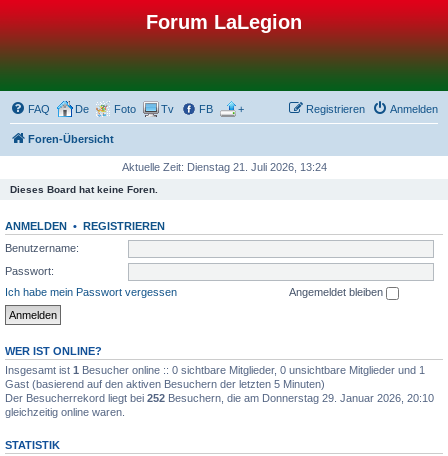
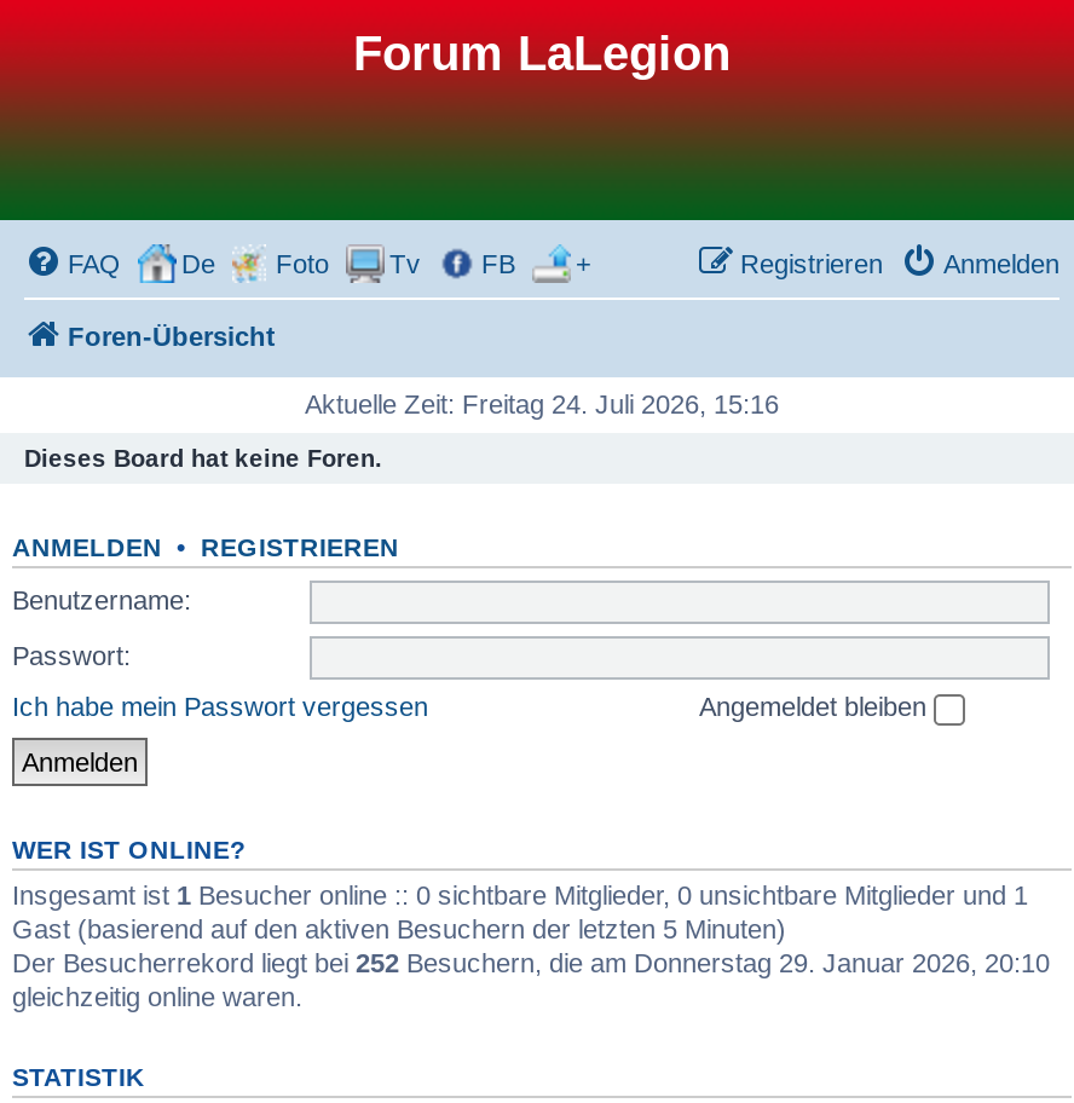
[121,161,326,173] Aktuelle Zeit: Dienstag 21. Juli 2026, 13:24 -> [305,389,779,418] Aktuelle Zeit: Freitag 24. Juli 2026, 15:16

